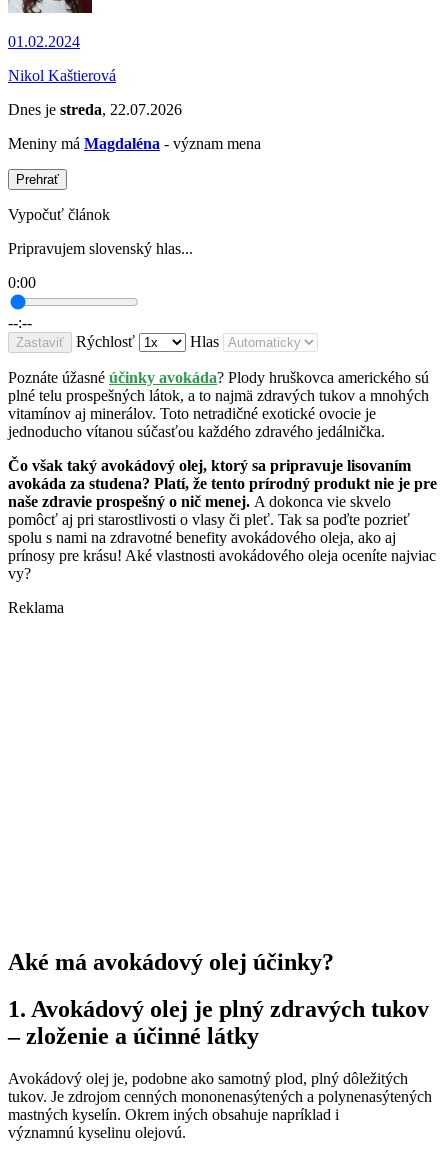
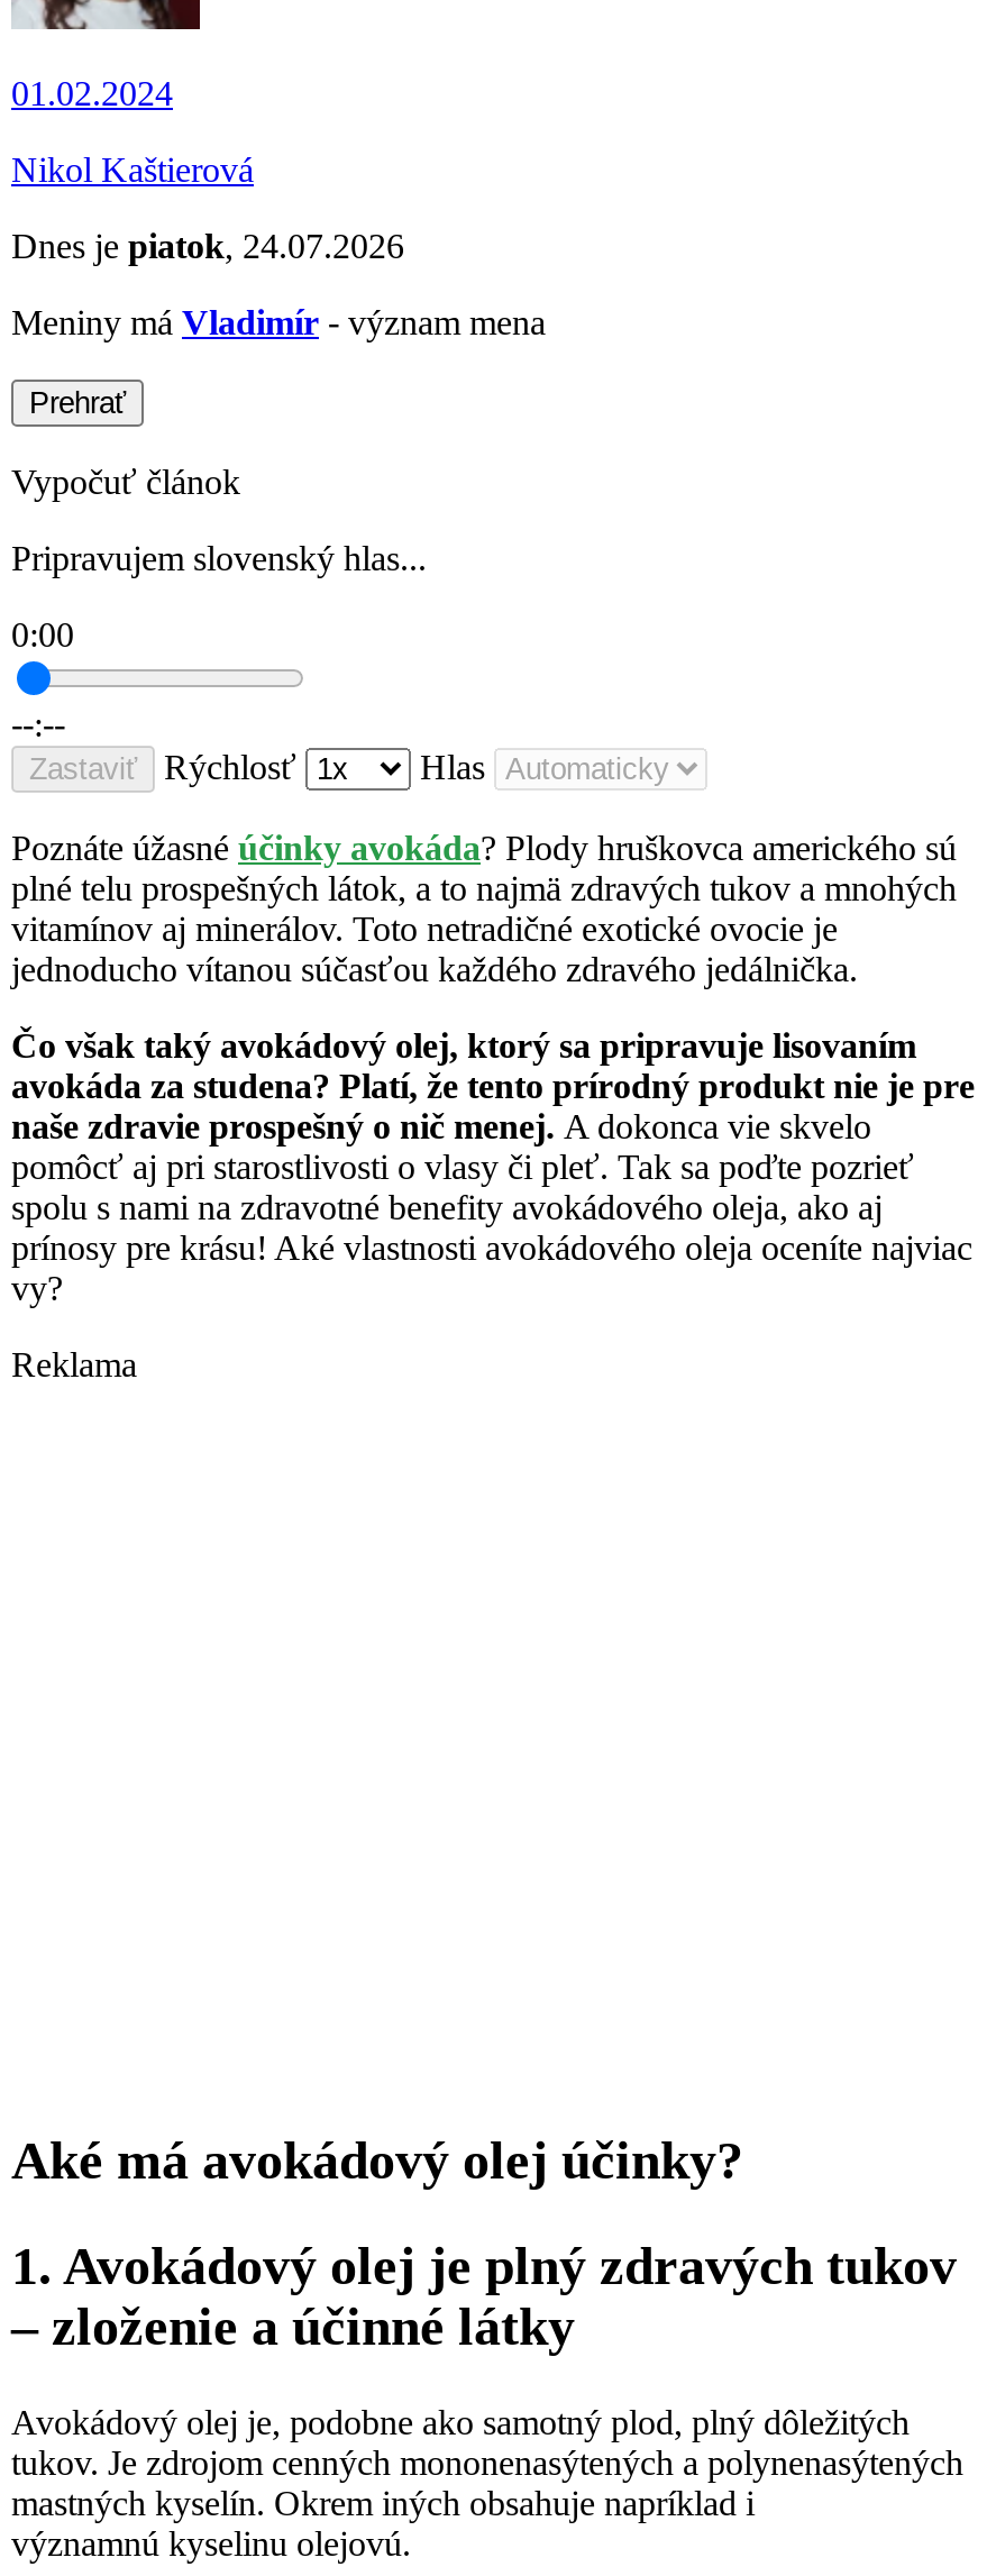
[8,101,182,118] Dnes je streda, 22.07.2026 -> [11,228,404,266] Dnes je piatok, 24.07.2026
[8,135,261,152] Meniny má Magdaléna - význam mena -> [11,304,546,342] Meniny má Vladimír - význam mena

